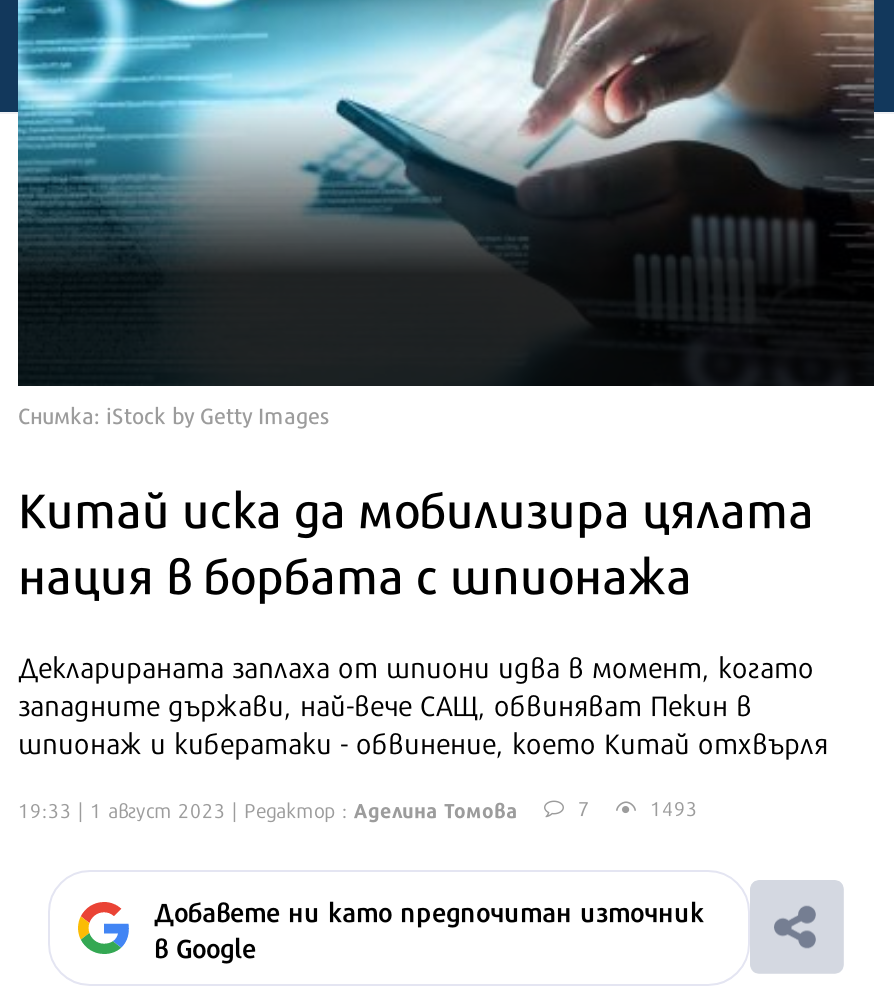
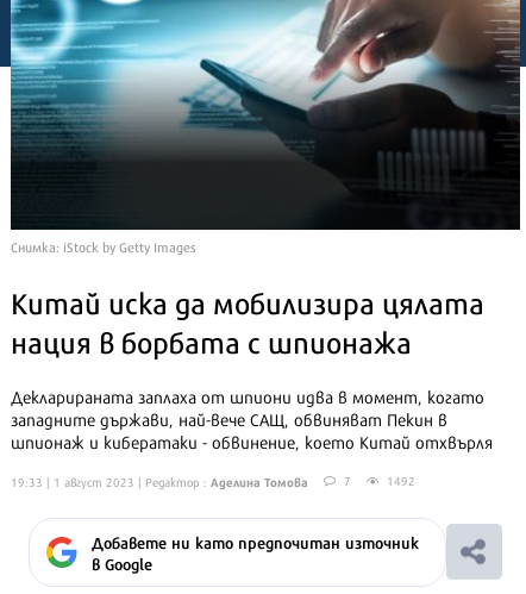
[650,792,698,822] 1493 -> [387,472,415,489] 1492

